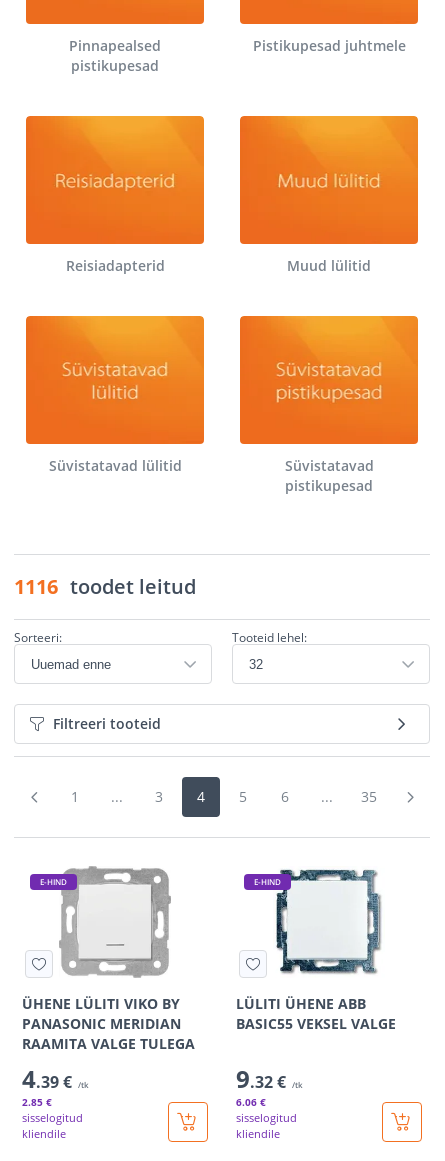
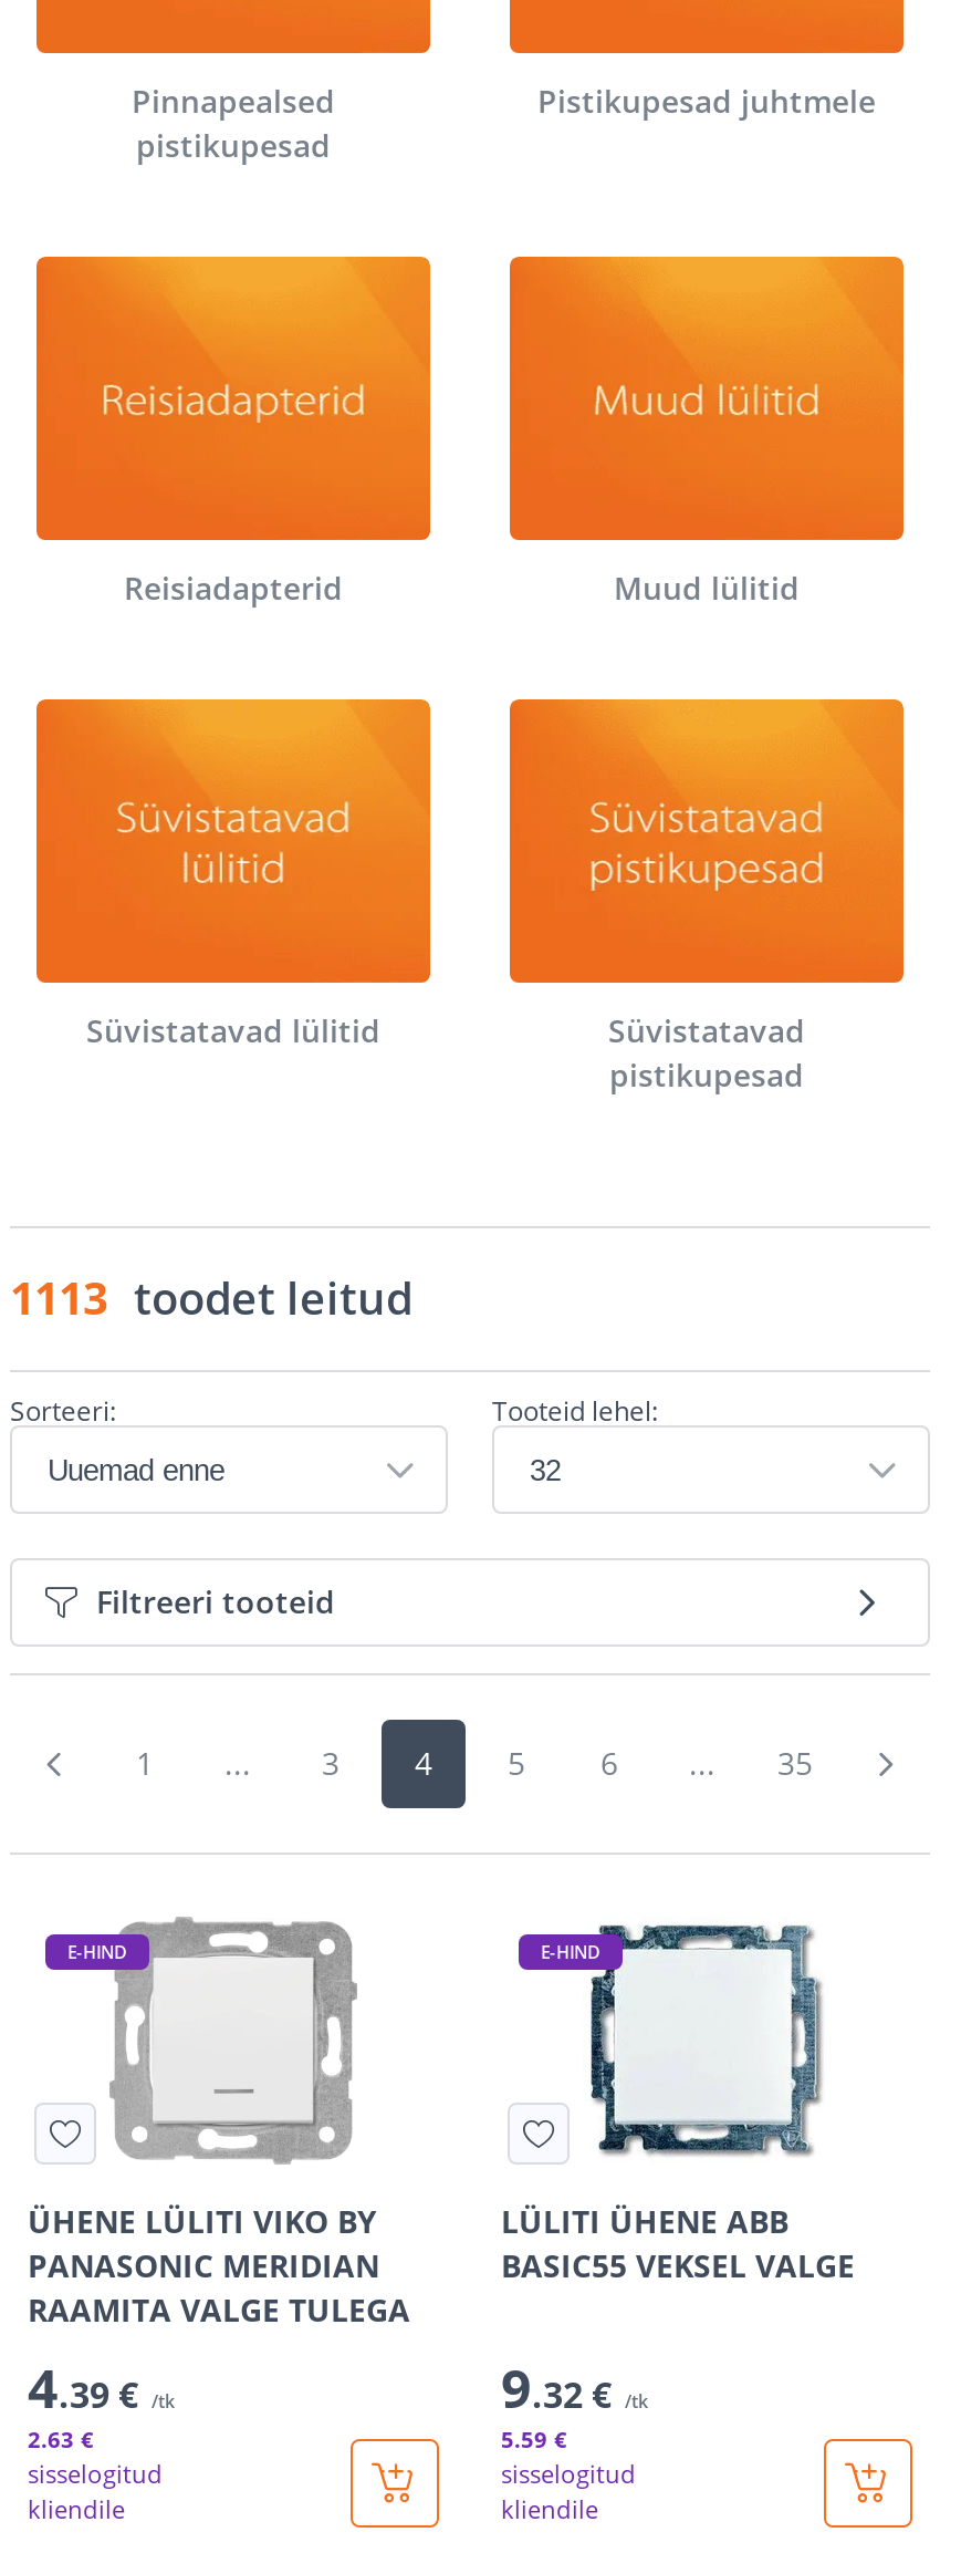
[14,573,196,600] 1116 toodet leitud -> [10,1268,412,1328] 1113 toodet leitud
[22,1095,52,1109] 2.85 € -> [28,2424,94,2455] 2.63 €
[236,1095,266,1109] 6.06 € -> [501,2424,567,2455] 5.59 €

